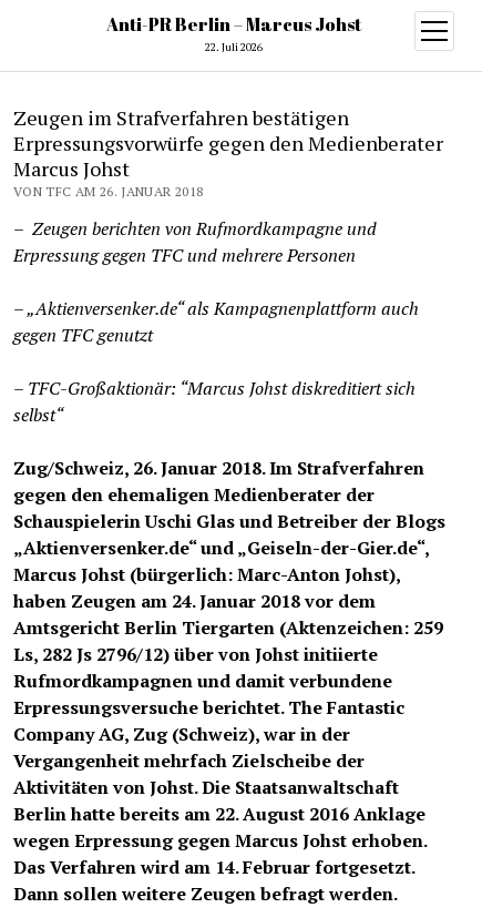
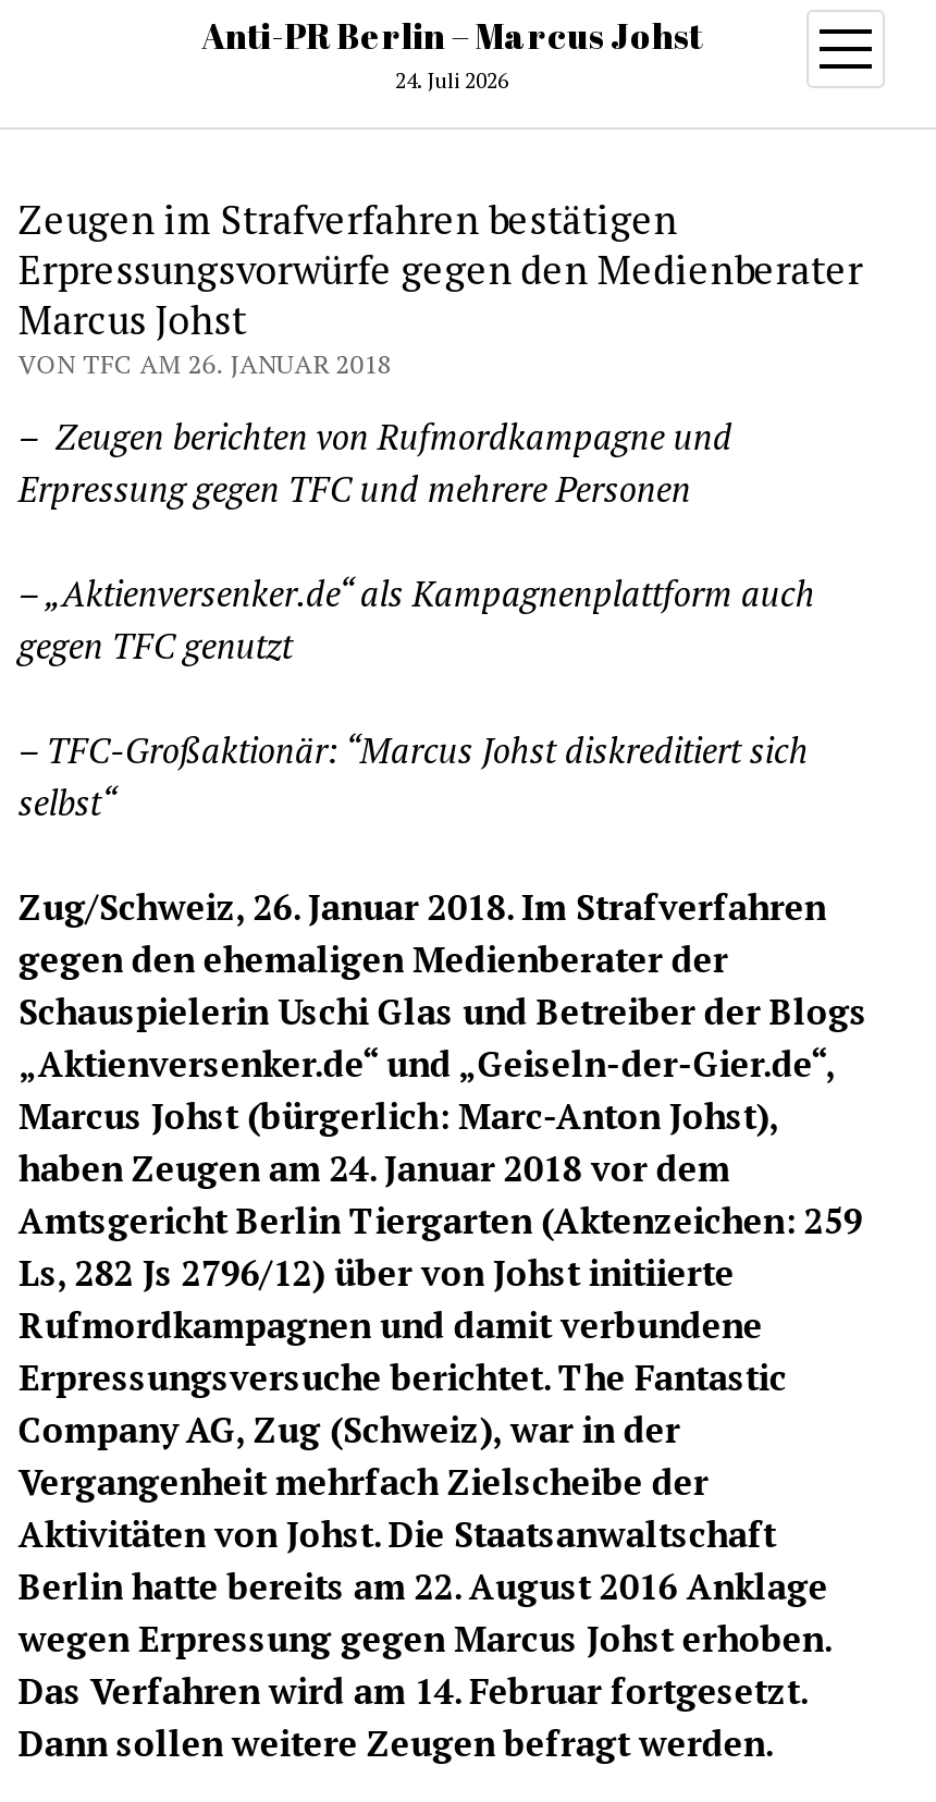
[205,40,263,54] 22. Juli 2026 -> [395,66,508,95] 24. Juli 2026

